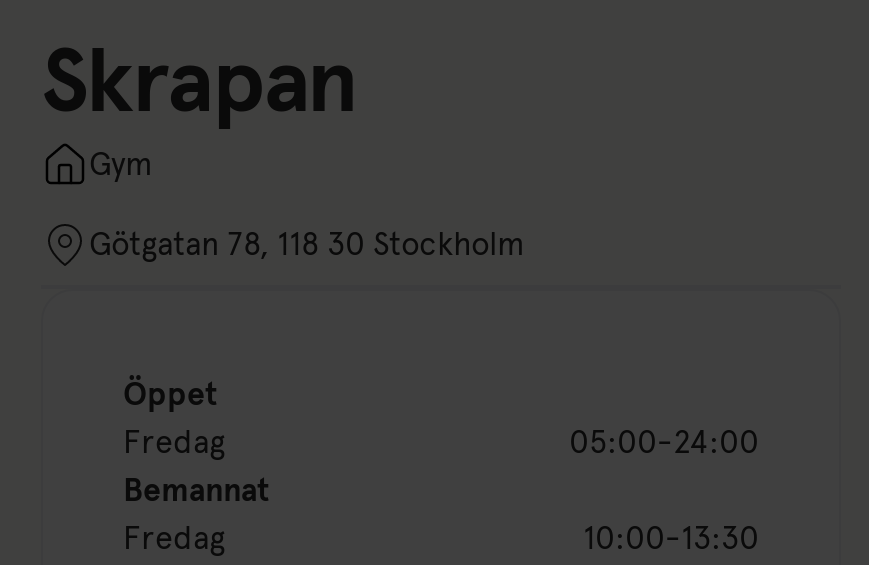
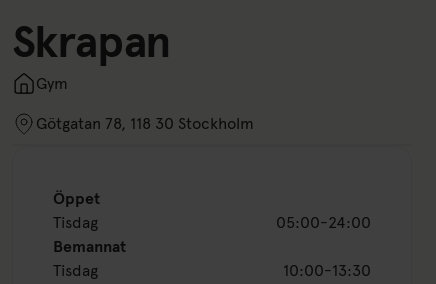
[123,423,225,461] Fredag -> [53,213,98,232] Tisdag
[123,519,225,557] Fredag -> [53,261,98,280] Tisdag

